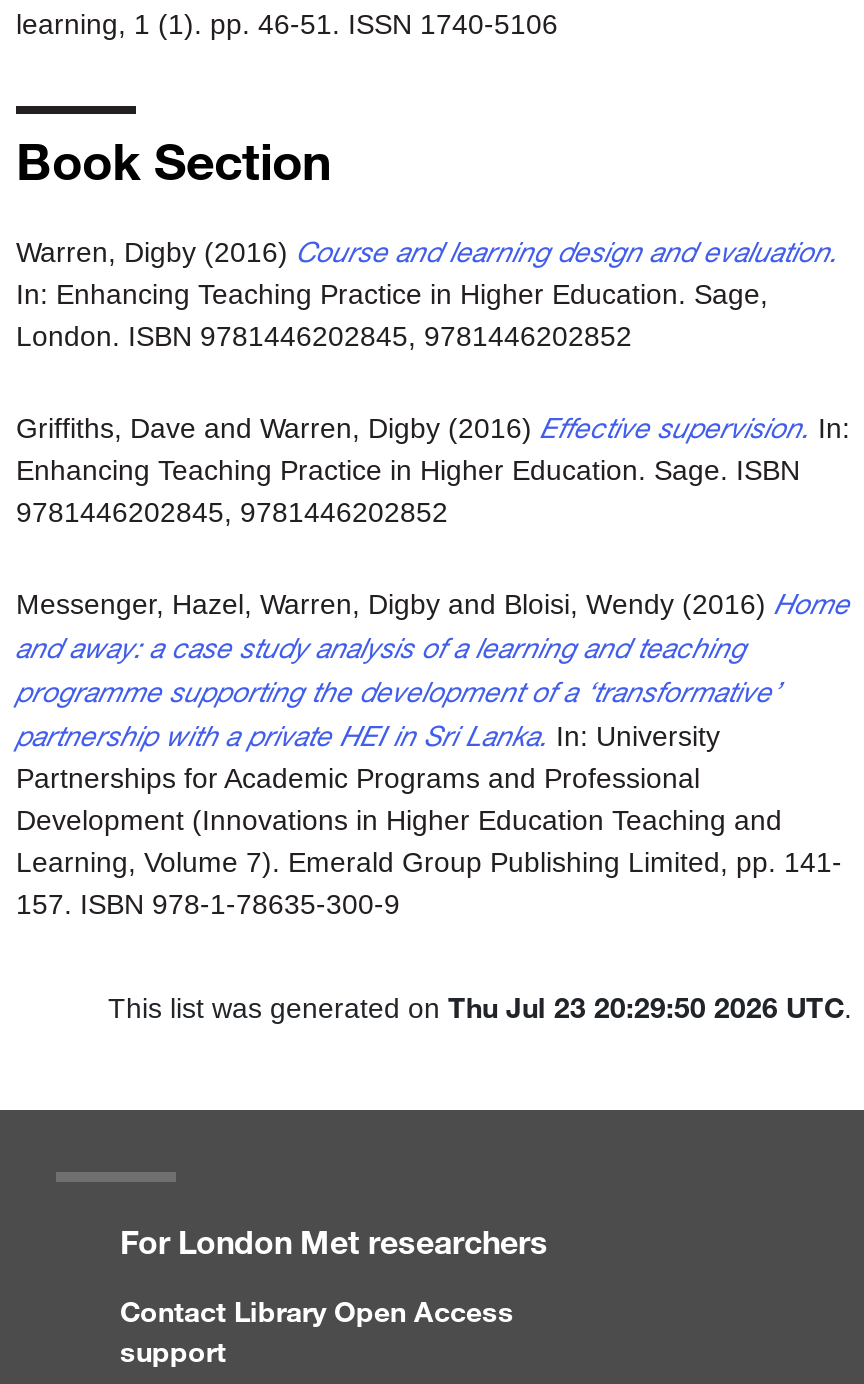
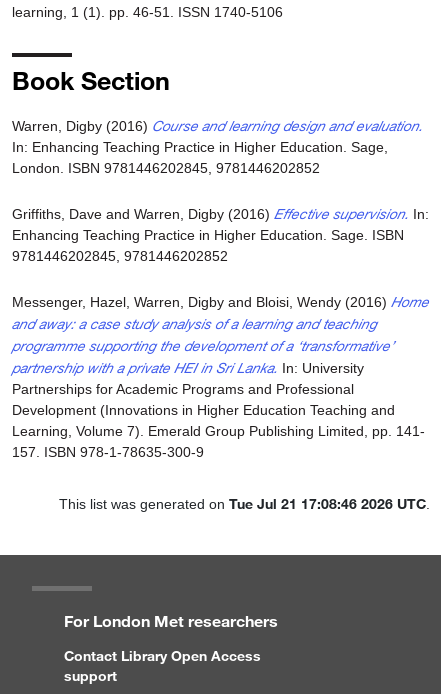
[108,990,852,1024] This list was generated on Thu Jul 23 20:29:50 2026 UTC. -> [59,495,430,512] This list was generated on Tue Jul 21 17:08:46 2026 UTC.

